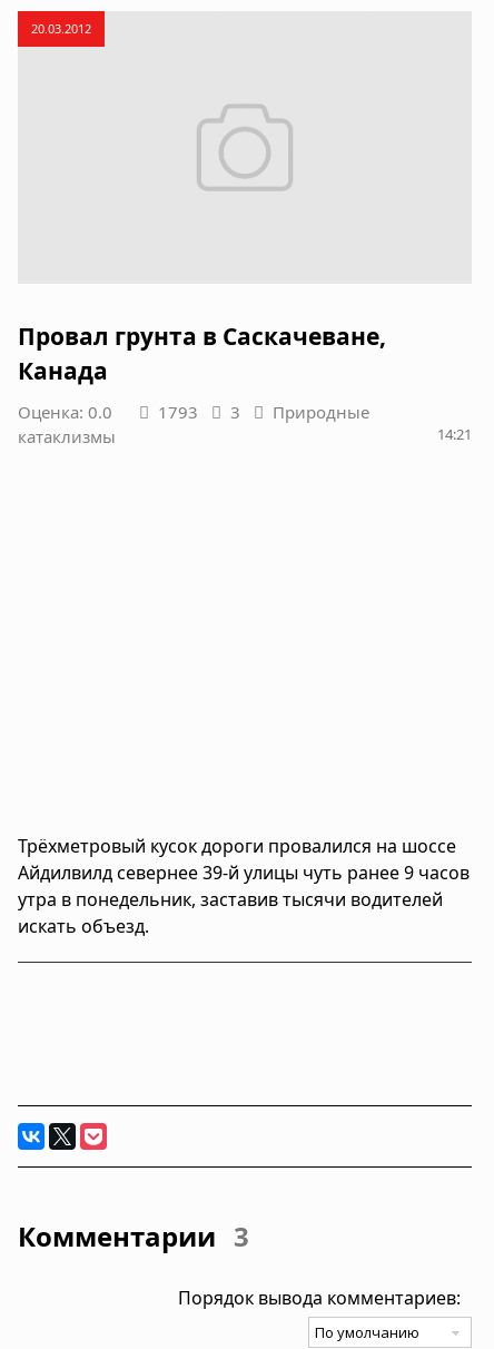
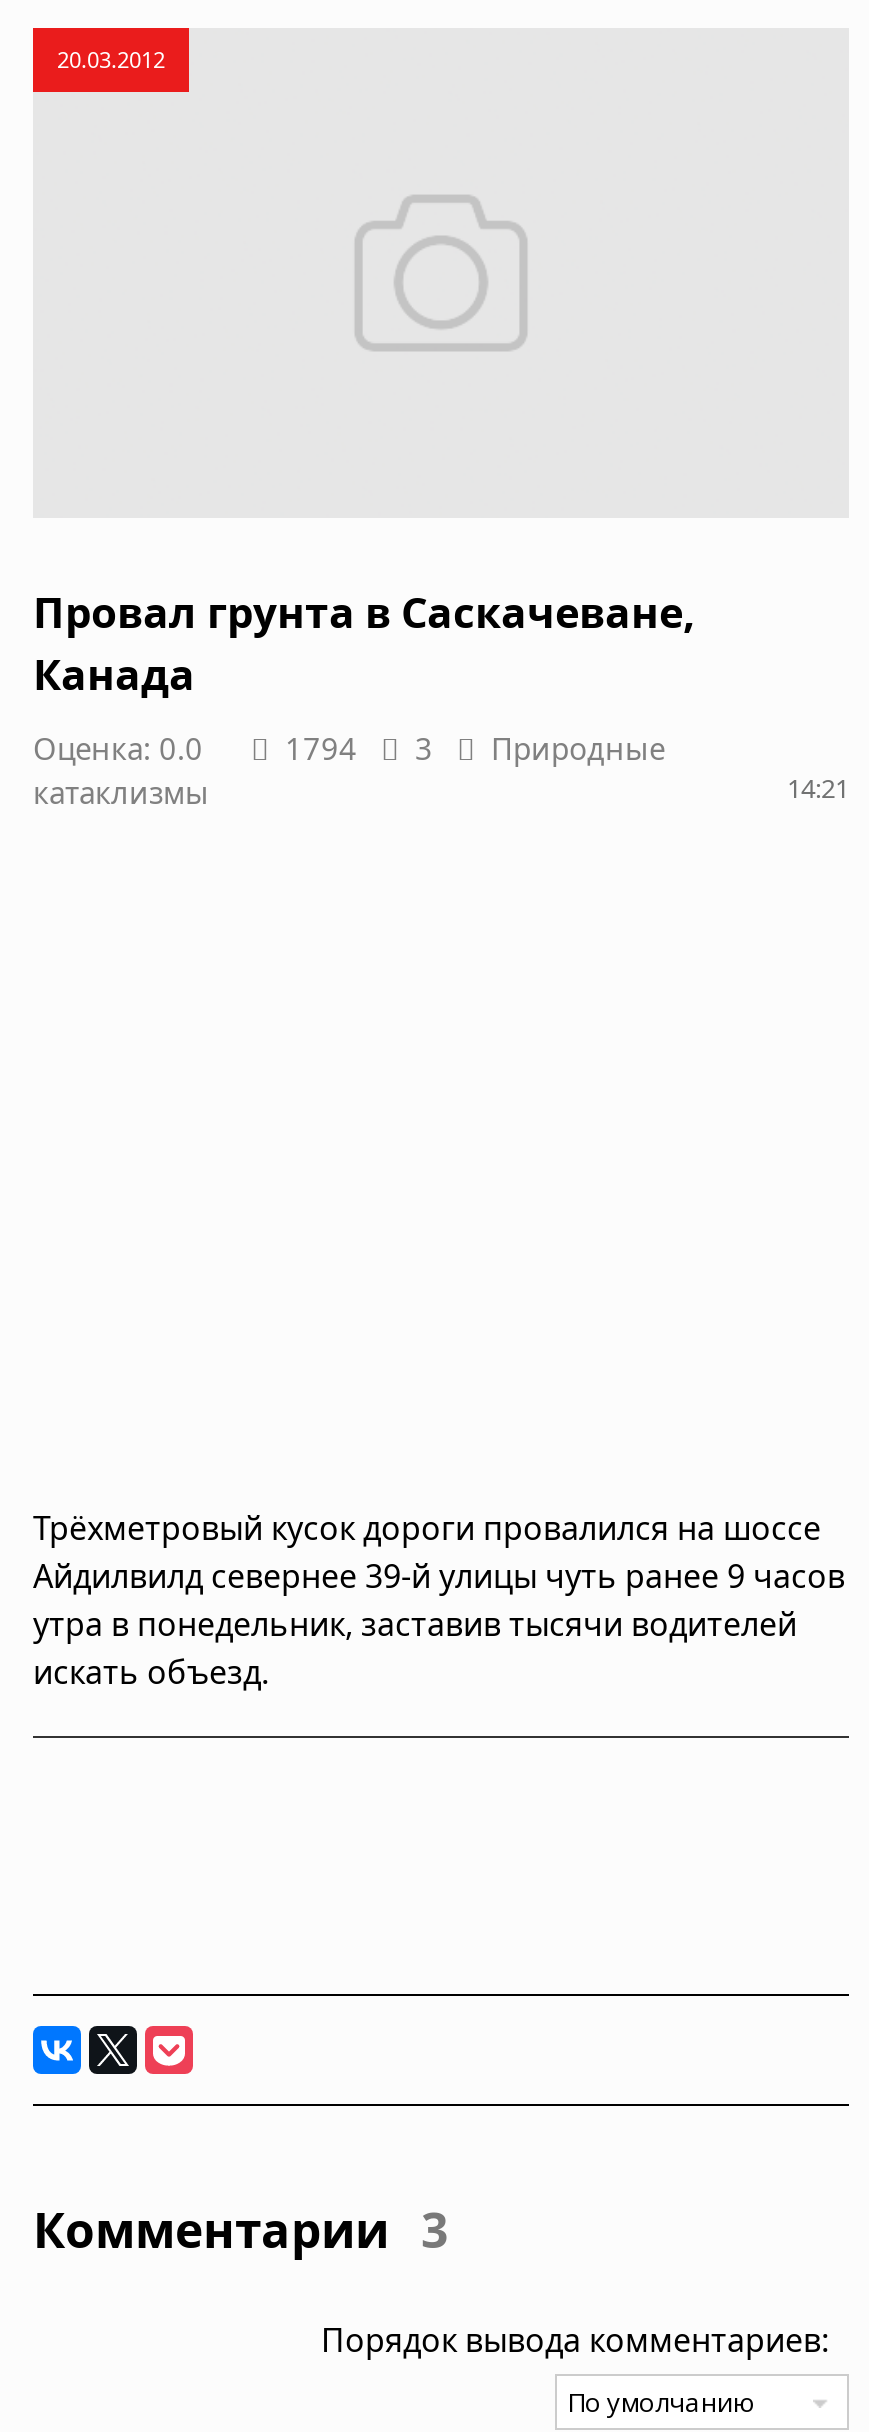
[18,400,369,423] Оценка: 0.0 1793 3 Природные -> [33,728,665,768] Оценка: 0.0 1794 3 Природные

